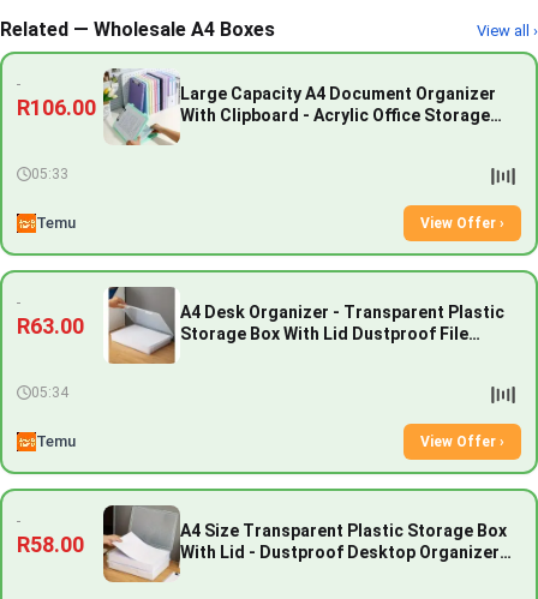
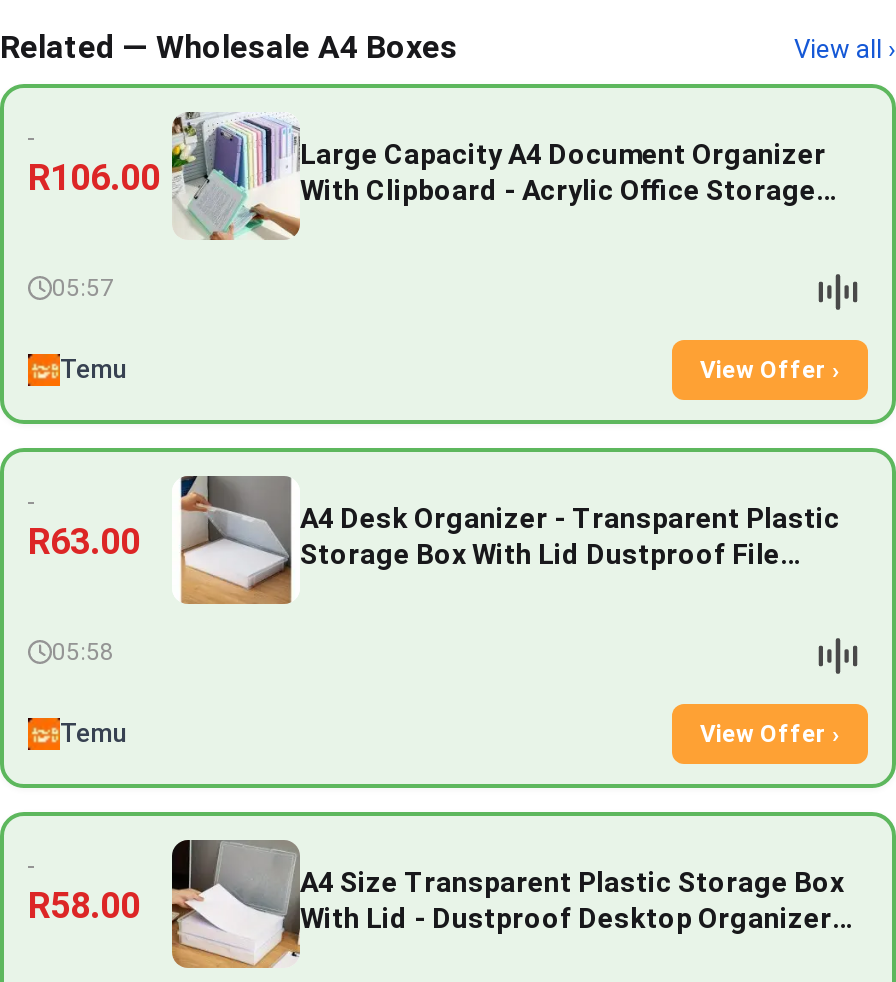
[31,165,68,182] 05:33 -> [52,274,114,302] 05:57
[31,384,68,401] 05:34 -> [52,638,114,666] 05:58

